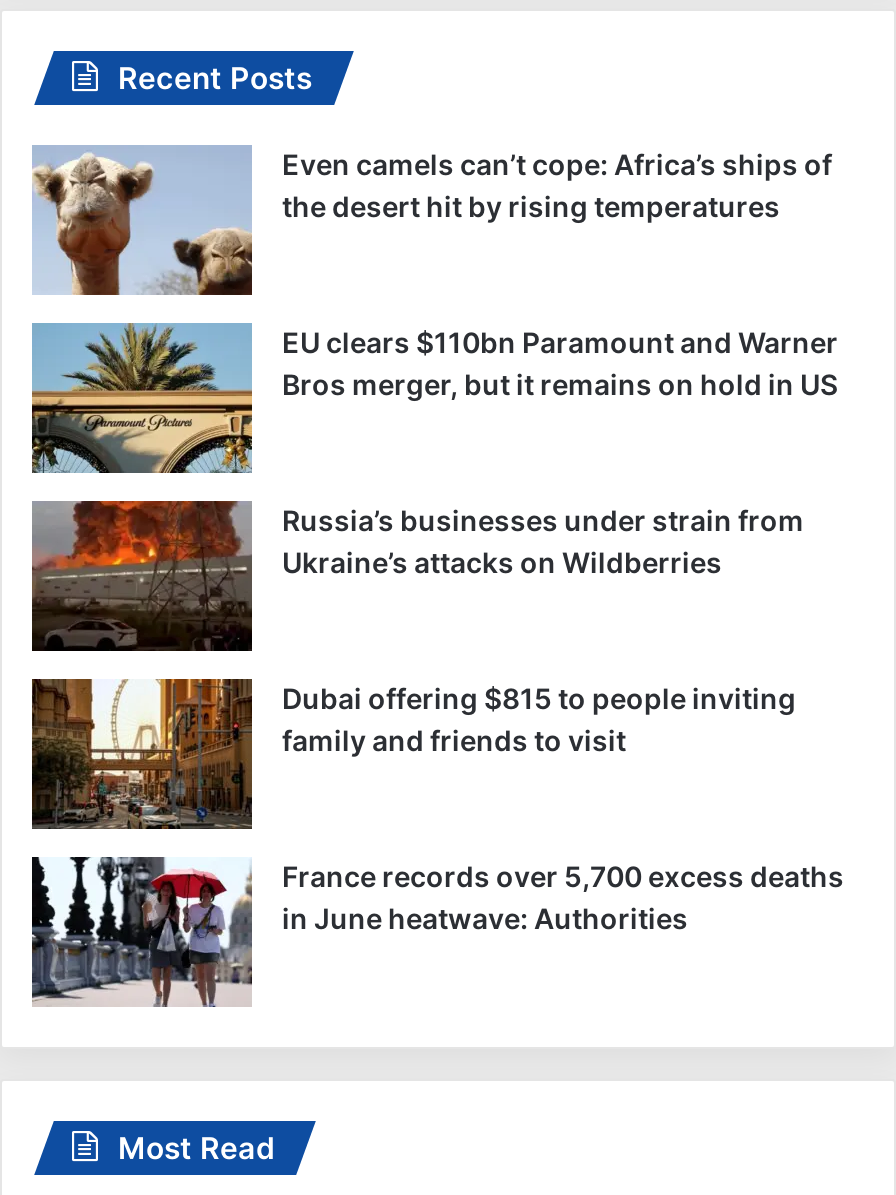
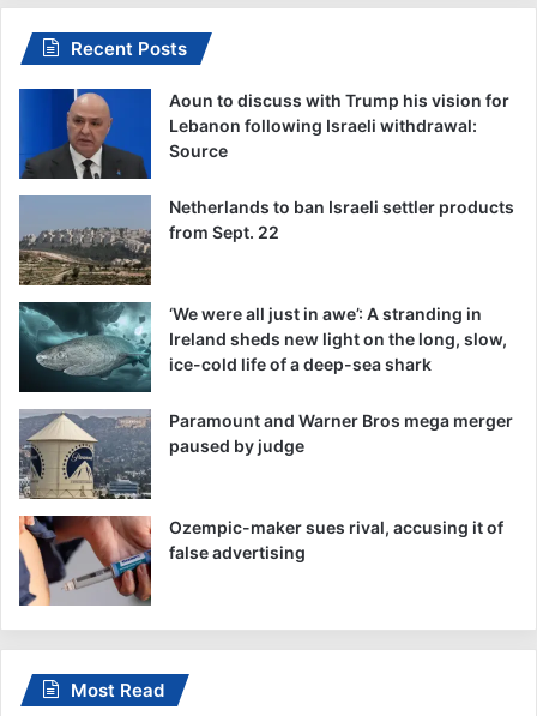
[32,147,832,297] [image] | Even camels can’t cope: Africa’s ships of | the desert hit by rising temperatures -> [18,89,509,180] [image] | Aoun to discuss with Trump his vision for | Lebanon following Israeli withdrawal: | Source
[30,323,838,475] [image] | EU clears $110bn Paramount and Warner | Bros merger, but it remains on hold in US -> [18,197,514,287] [image] | Netherlands to ban Israeli settler products | from Sept. 22
[30,499,804,651] [image] | Russia’s businesses under strain from | Ukraine’s attacks on Wildberries -> [18,301,507,392] [image] | ‘We were all just in awe’: A stranding in | Ireland sheds new light on the long, slow, | ice-cold life of a deep-sea shark
[30,677,796,829] [image] | Dubai offering $815 to people inviting | family and friends to visit -> [18,409,513,499] [image] | Paramount and Warner Bros mega merger | paused by judge
[30,855,844,1007] [image] | France records over 5,700 excess deaths | in June heatwave: Authorities -> [18,515,503,607] [image] | Ozempic-maker sues rival, accusing it of | false advertising

